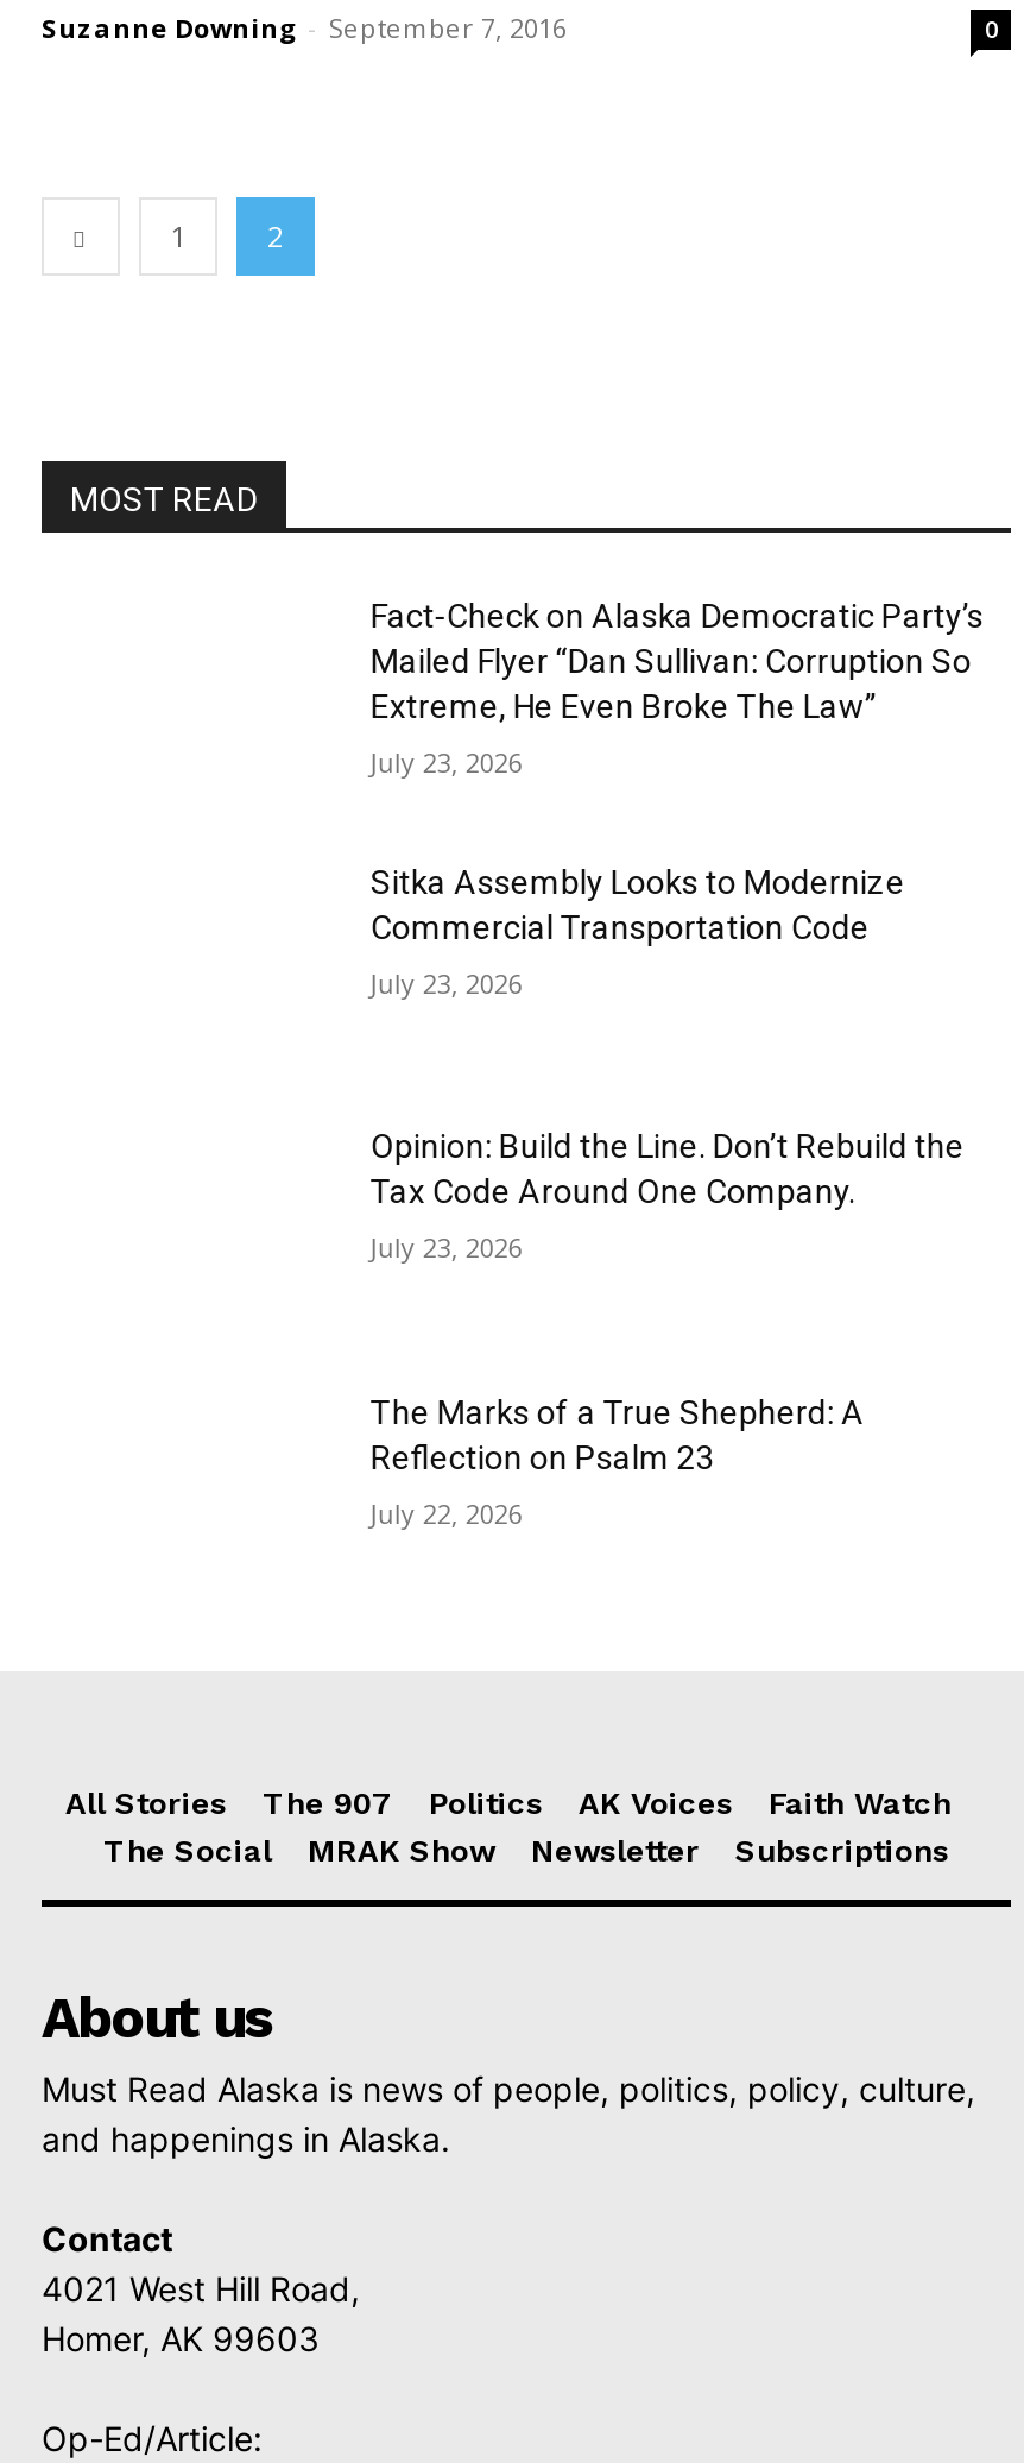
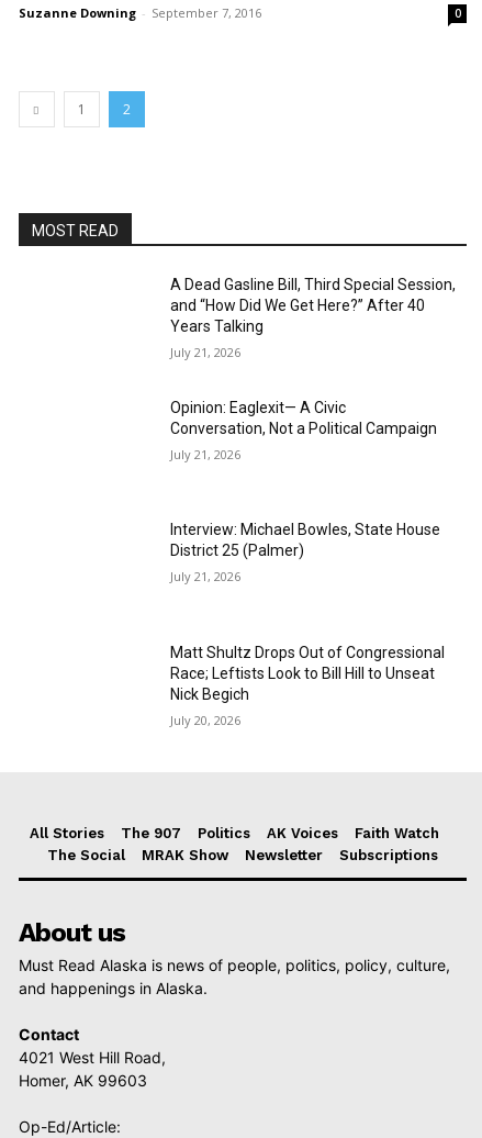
[370,597,983,725] Fact-Check on Alaska Democratic Party’s | Mailed Flyer “Dan Sullivan: Corruption So | Extreme, He Even Broke The Law” -> [171,276,456,335] A Dead Gasline Bill, Third Special Session, | and “How Did We Get Here?” After 40 | Years Talking
[370,744,522,780] July 23, 2026 -> [171,344,241,360] July 21, 2026
[370,862,905,945] Sitka Assembly Looks to Modernize | Commercial Transportation Code -> [171,398,437,437] Opinion: Eaglexit— A Civic | Conversation, Not a Political Campaign
[370,965,522,1000] July 23, 2026 -> [171,446,241,462] July 21, 2026
[370,1128,964,1211] Opinion: Build the Line. Don’t Rebuild the | Tax Code Around One Company. -> [171,521,441,559] Interview: Michael Bowles, State House | District 25 (Palmer)
[370,1230,522,1265] July 23, 2026 -> [171,568,241,585] July 21, 2026
[370,1393,865,1476] The Marks of a True Shepherd: A | Reflection on Psalm 23 -> [171,644,445,703] Matt Shultz Drops Out of Congressional | Race; Leftists Look to Bill Hill to Unseat | Nick Begich
[370,1495,522,1531] July 22, 2026 -> [171,712,241,728] July 20, 2026

